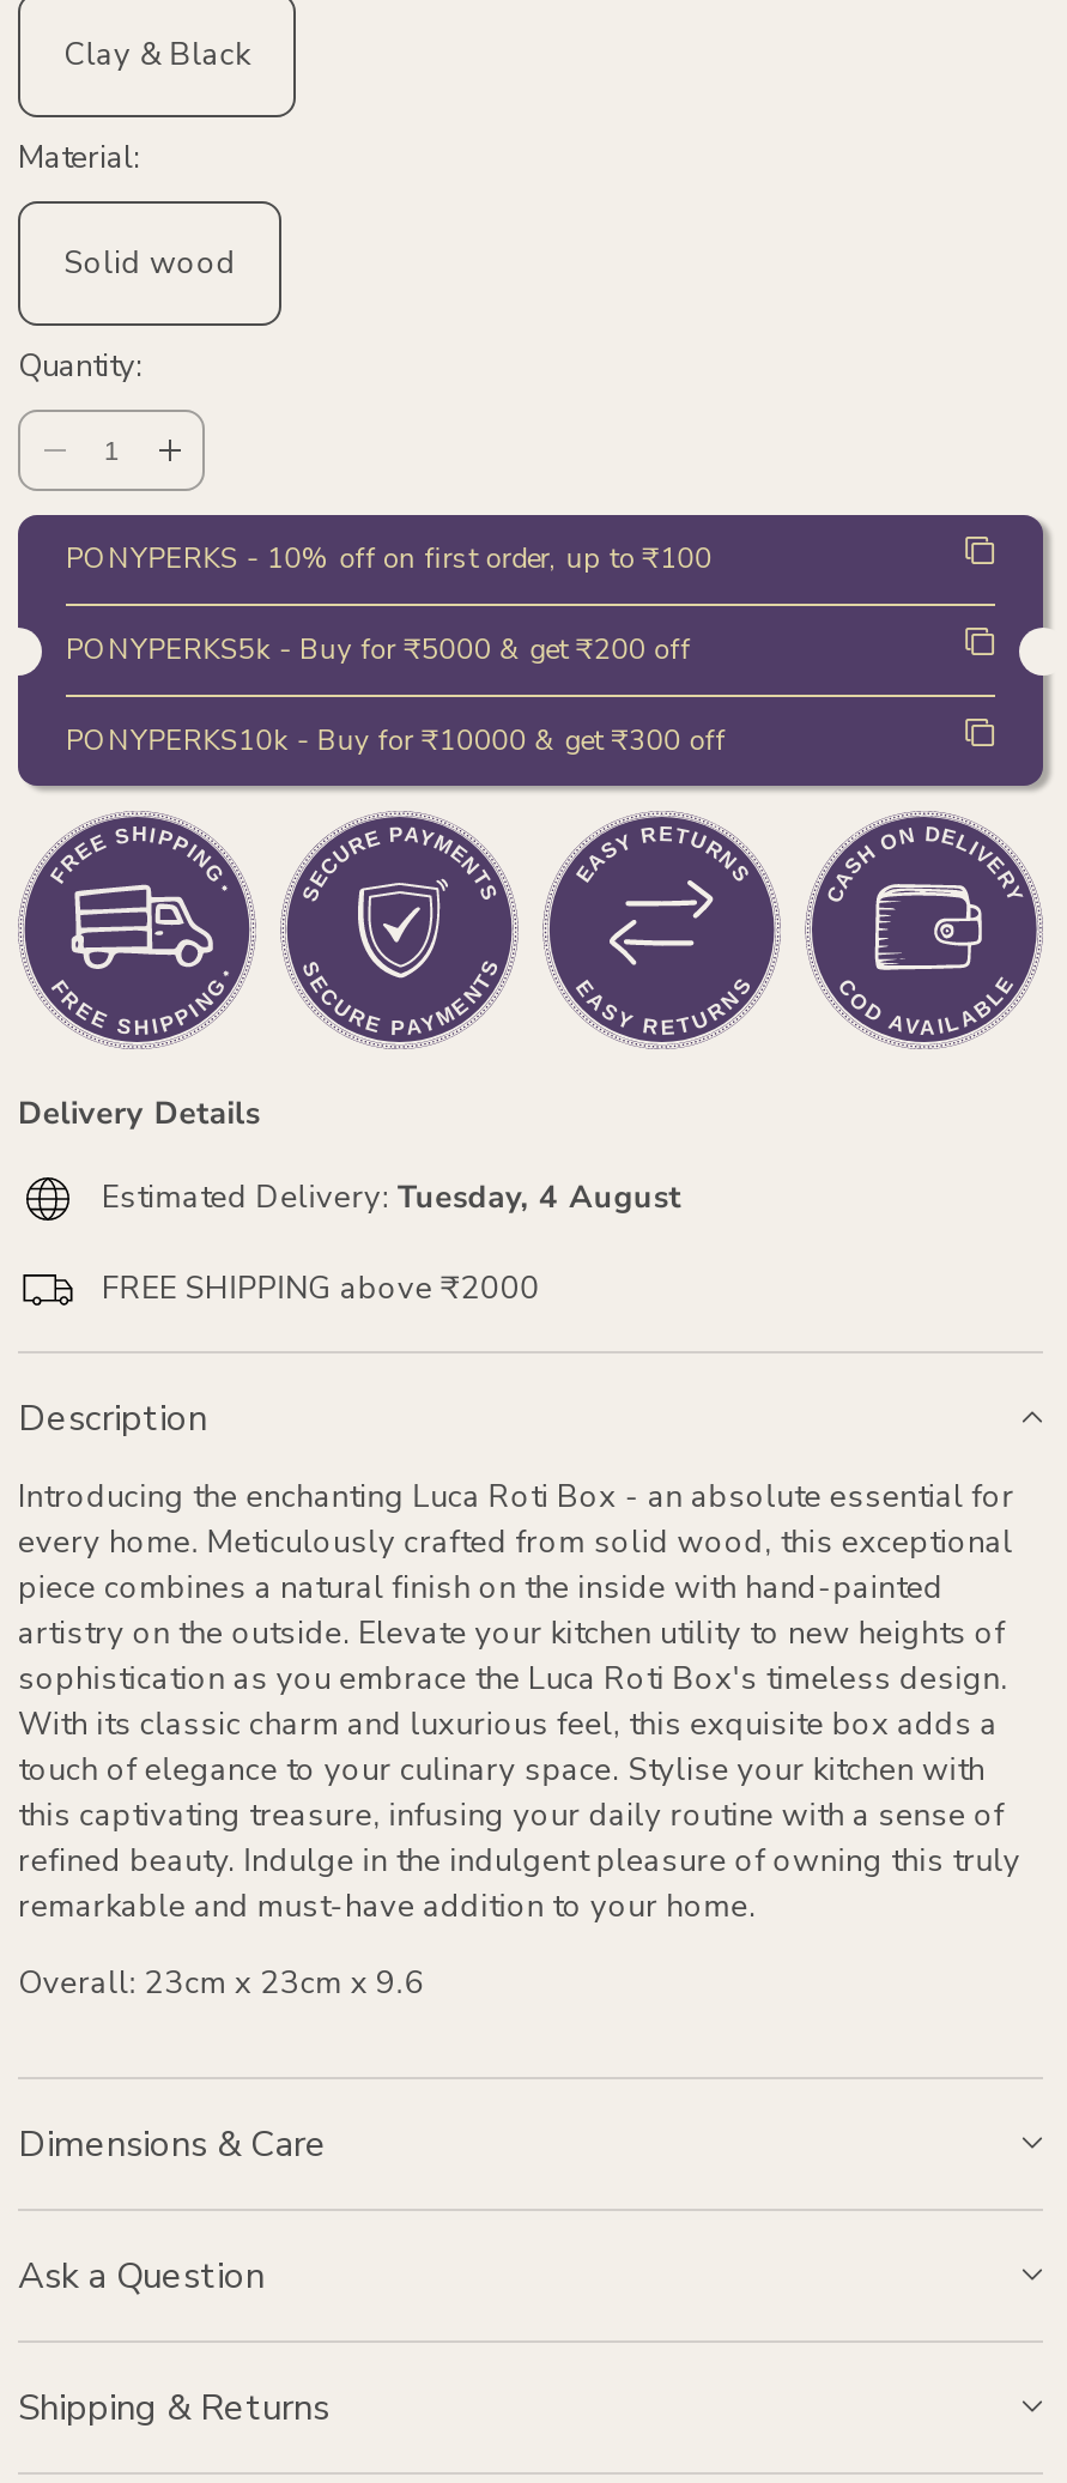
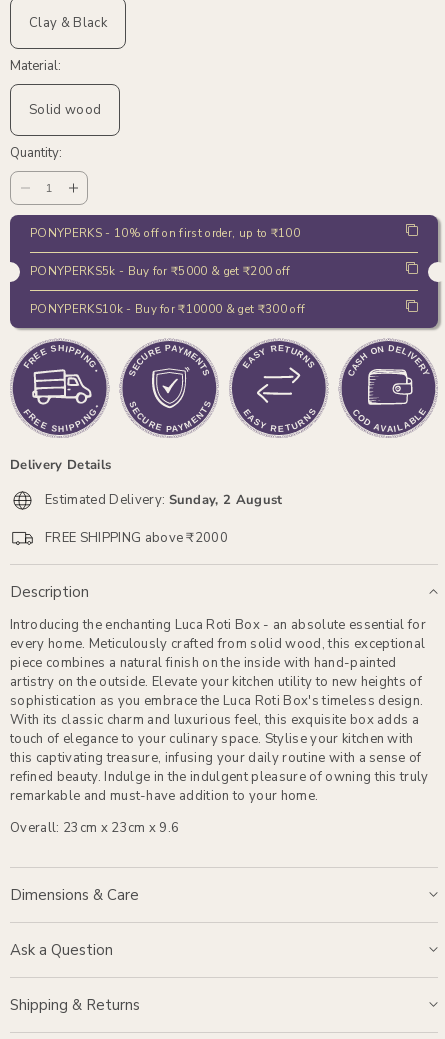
[102,1176,681,1219] Estimated Delivery: Tuesday, 4 August -> [45,491,283,509] Estimated Delivery: Sunday, 2 August

